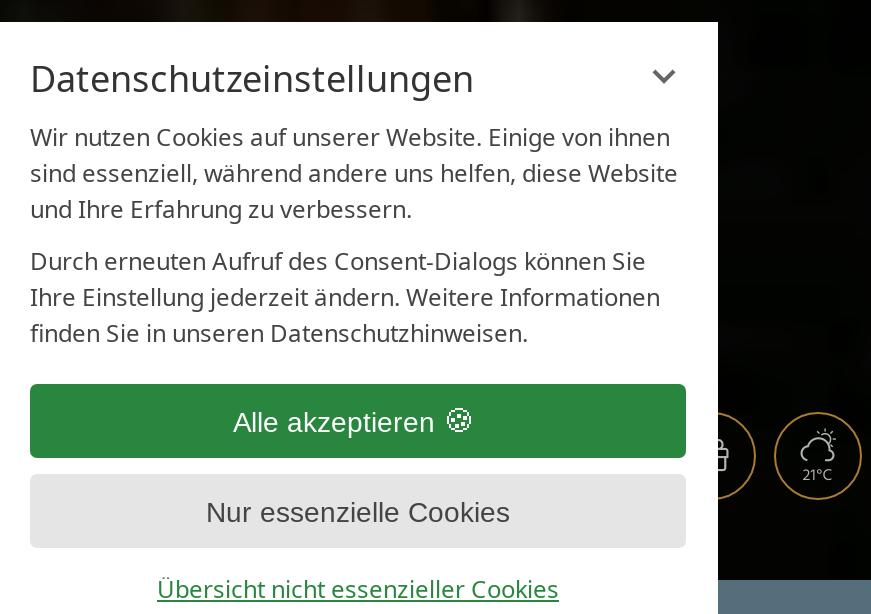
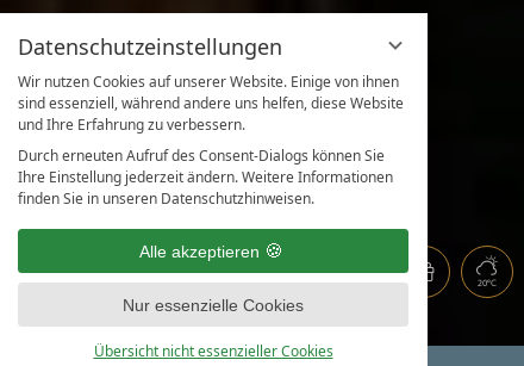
[802,463,832,485] 21°C -> [477,276,496,289] 20°C

